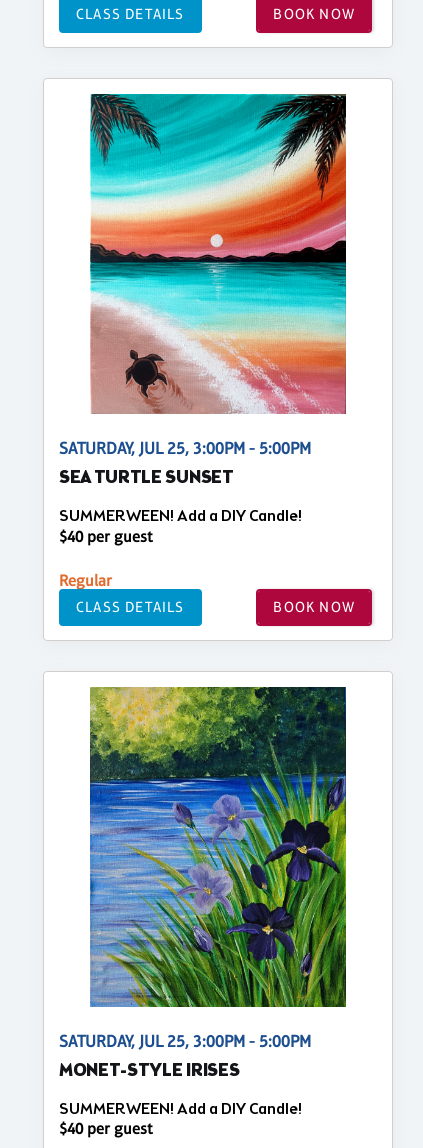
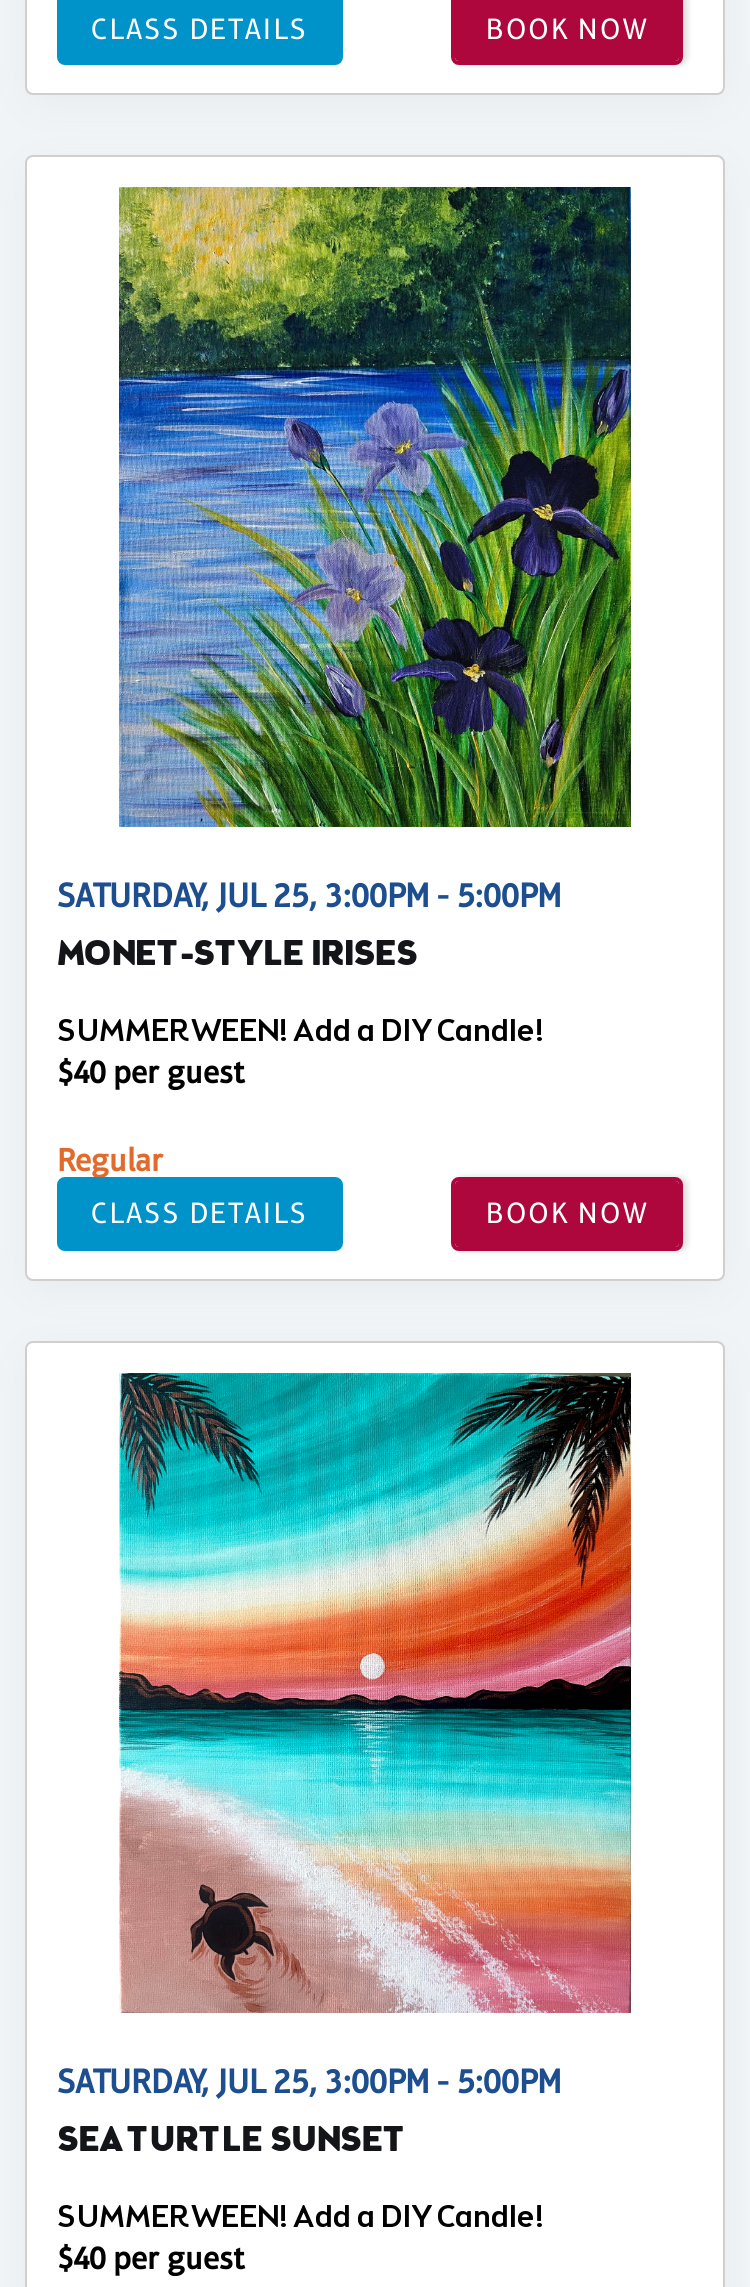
moved [89,93,347,414] -> [117,1370,633,2014]: [image]
moved [59,466,234,491] -> [57,2117,406,2167]: SEA TURTLE SUNSET
moved [89,686,347,1008] -> [117,184,633,828]: [image]
moved [59,1059,239,1084] -> [57,932,417,982]: MONET-STYLE IRISES

